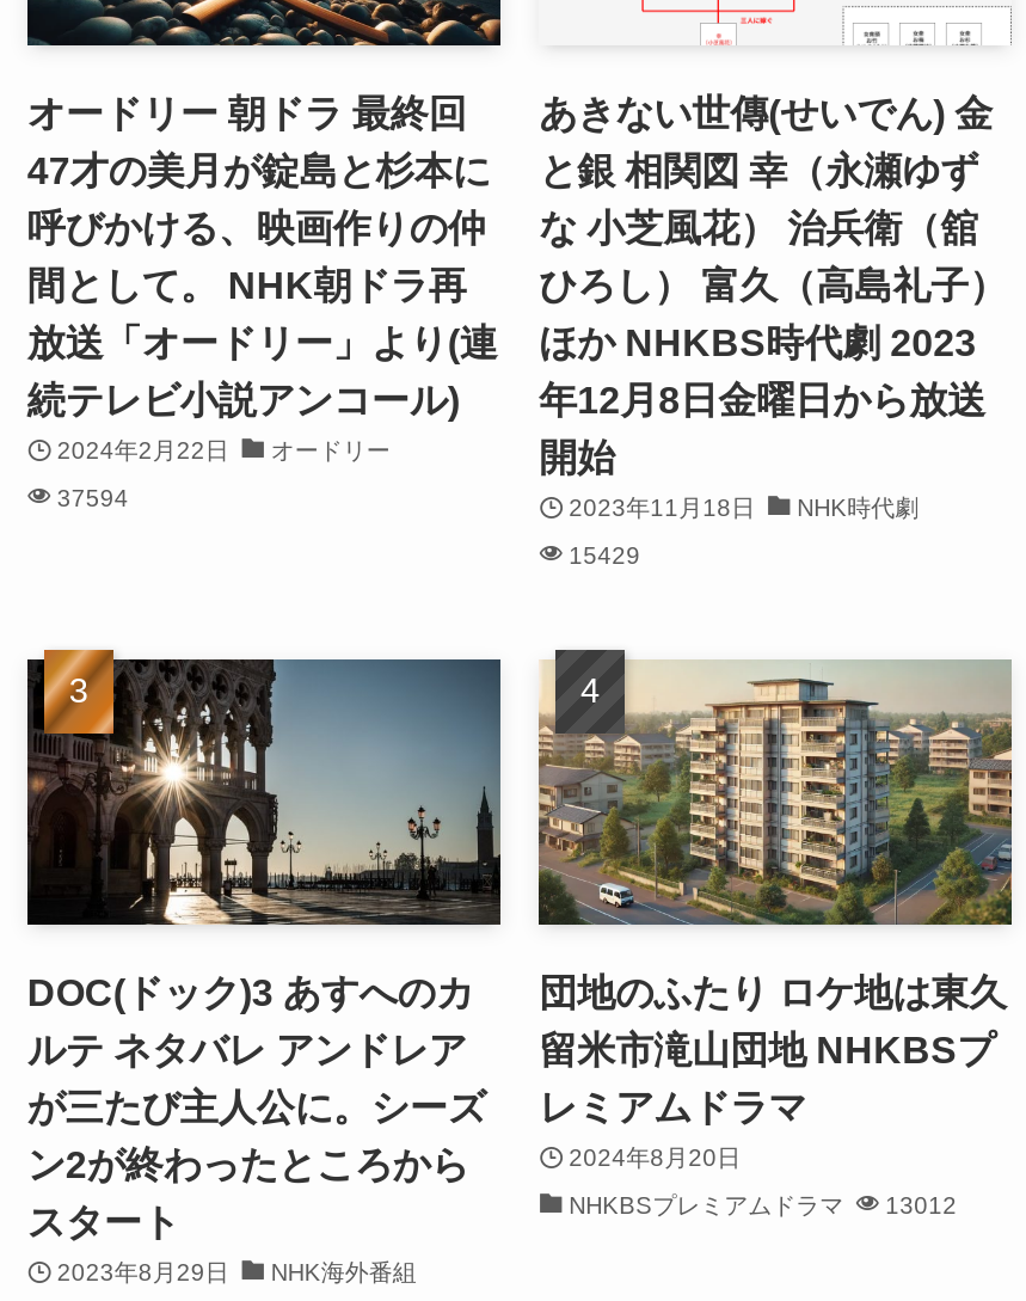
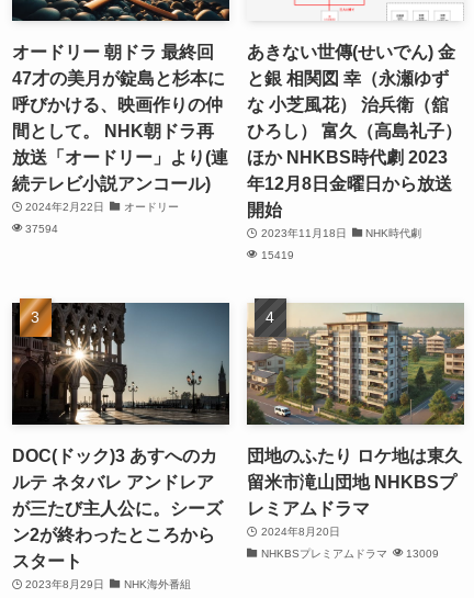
[569,543,640,570] 15429 -> [261,250,294,262] 15419
[569,1193,957,1219] NHKBSプレミアムドラマ 13012 -> [261,548,439,560] NHKBSプレミアムドラマ 13009

